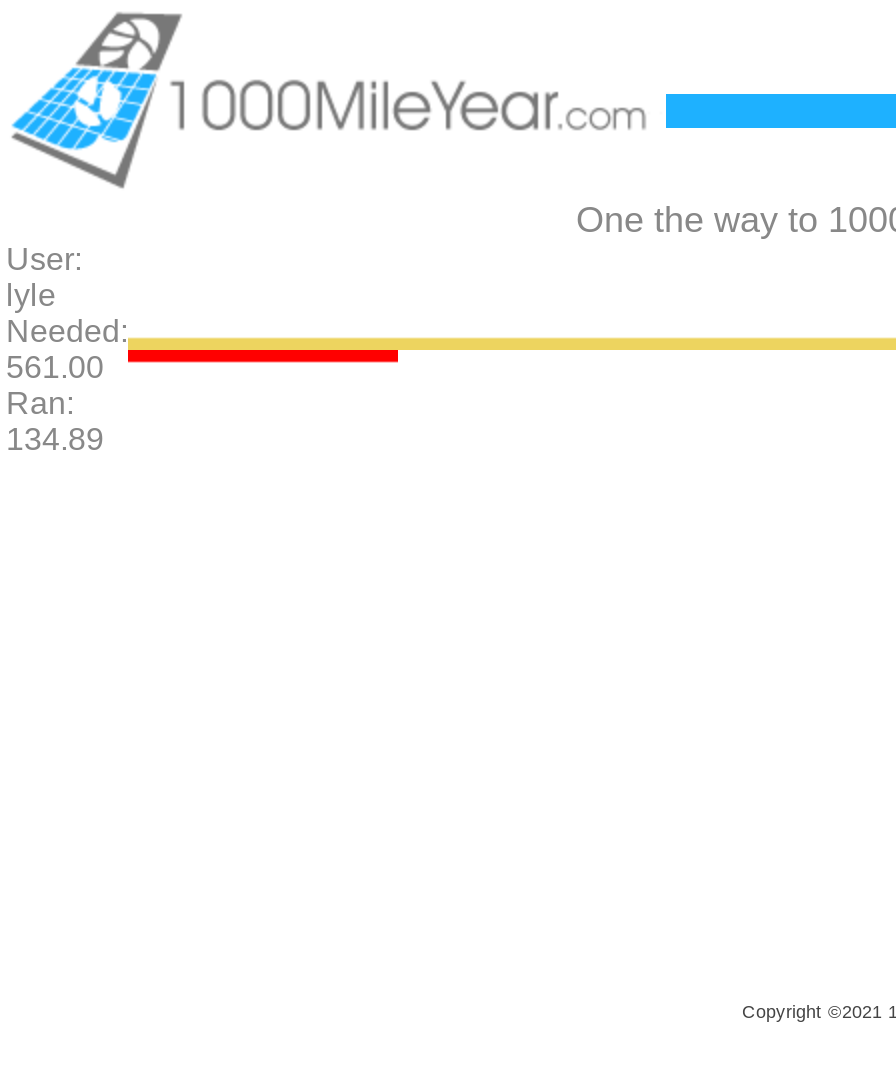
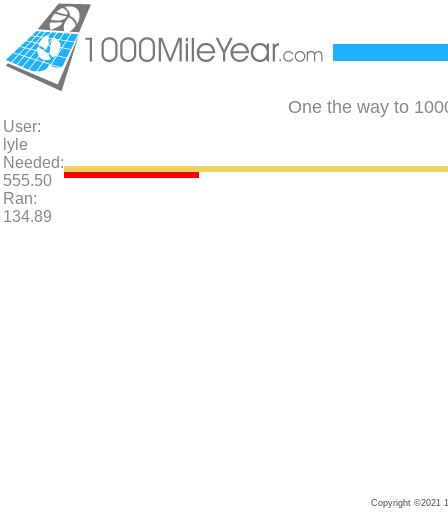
[6,350,104,384] 561.00 -> [3,172,52,189] 555.50

